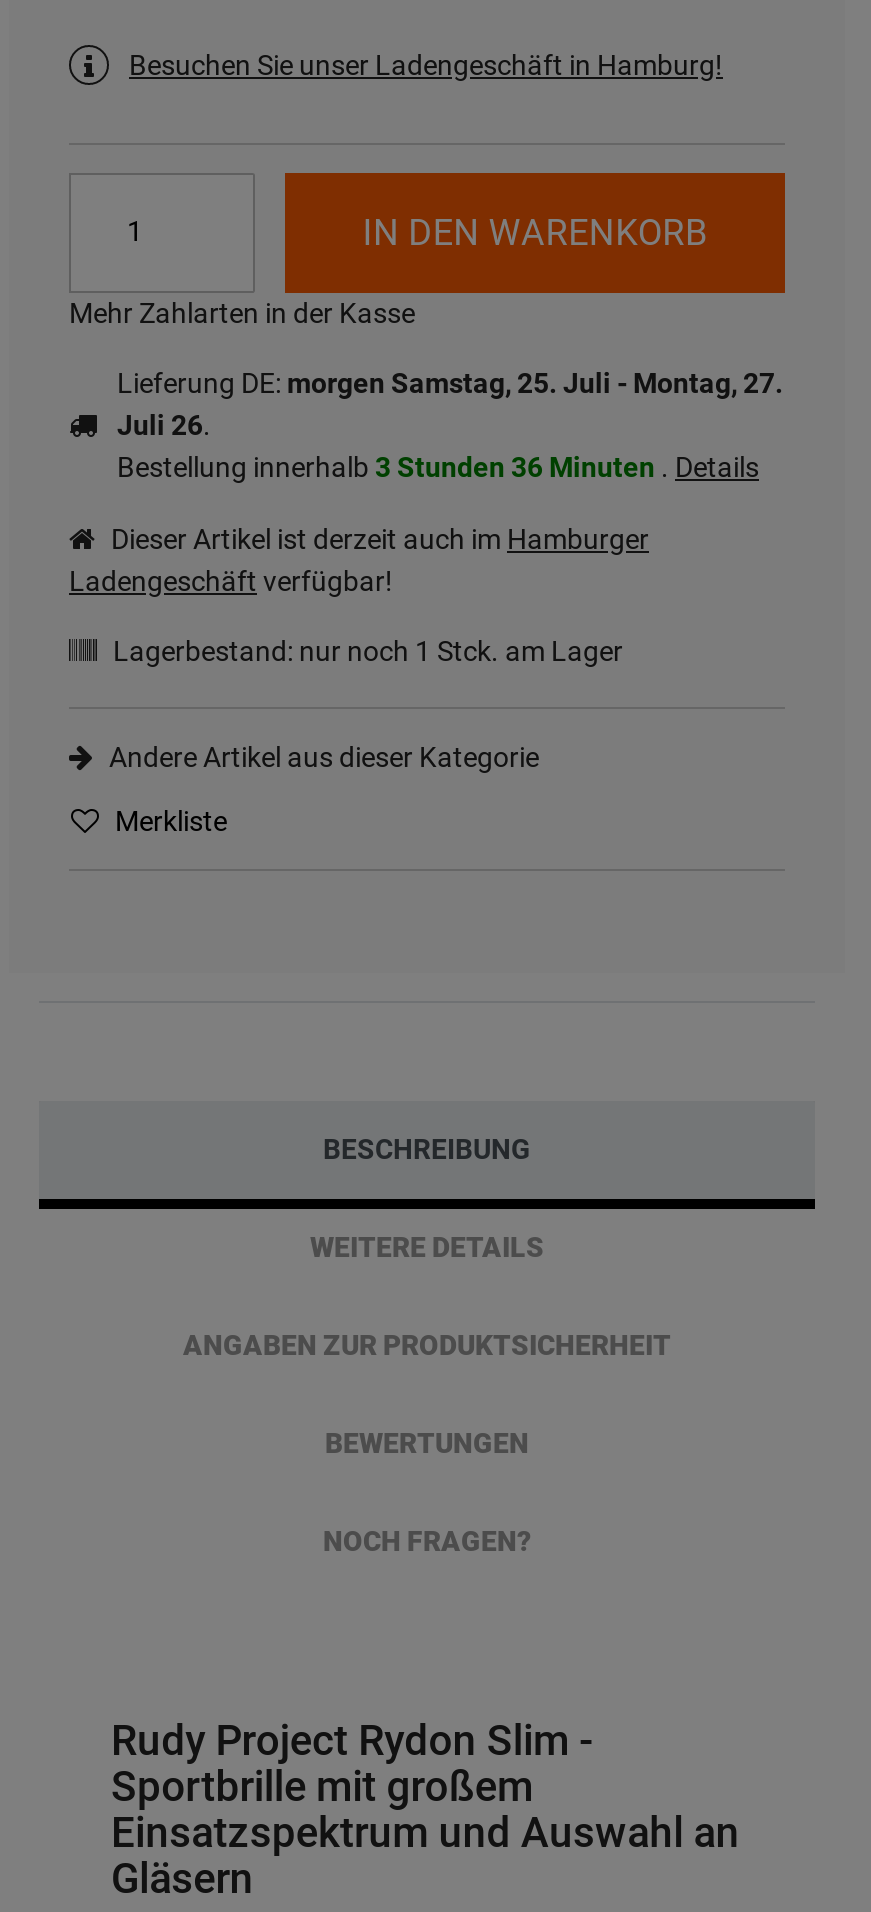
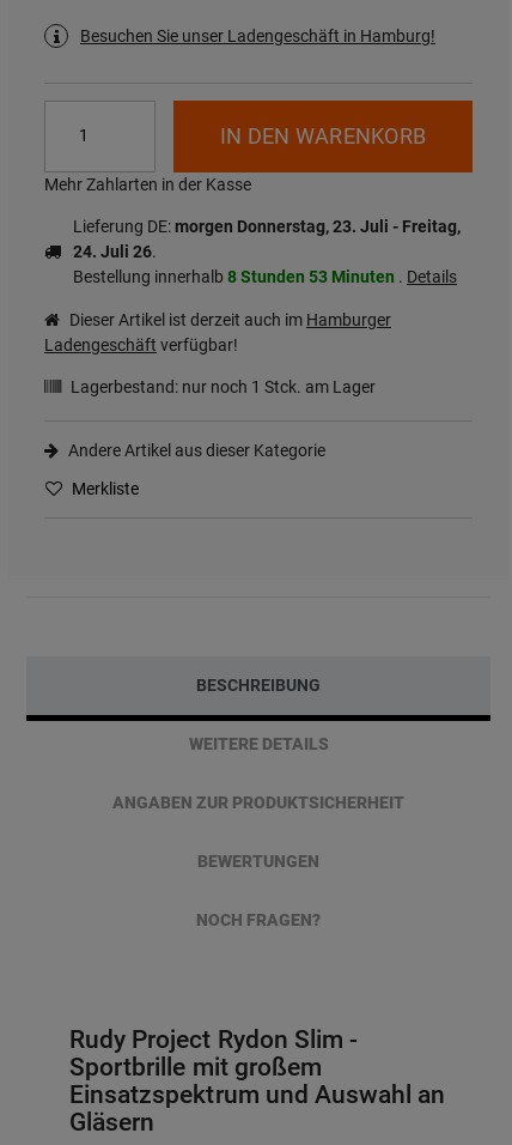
[117,366,783,482] Lieferung DE: morgen Samstag, 25. Juli - Montag, 27. | Juli 26. | Bestellung innerhalb 3 Stunden 36 Minuten . Details -> [73,216,461,286] Lieferung DE: morgen Donnerstag, 23. Juli - Freitag, | 24. Juli 26. | Bestellung innerhalb 8 Stunden 53 Minuten . Details

